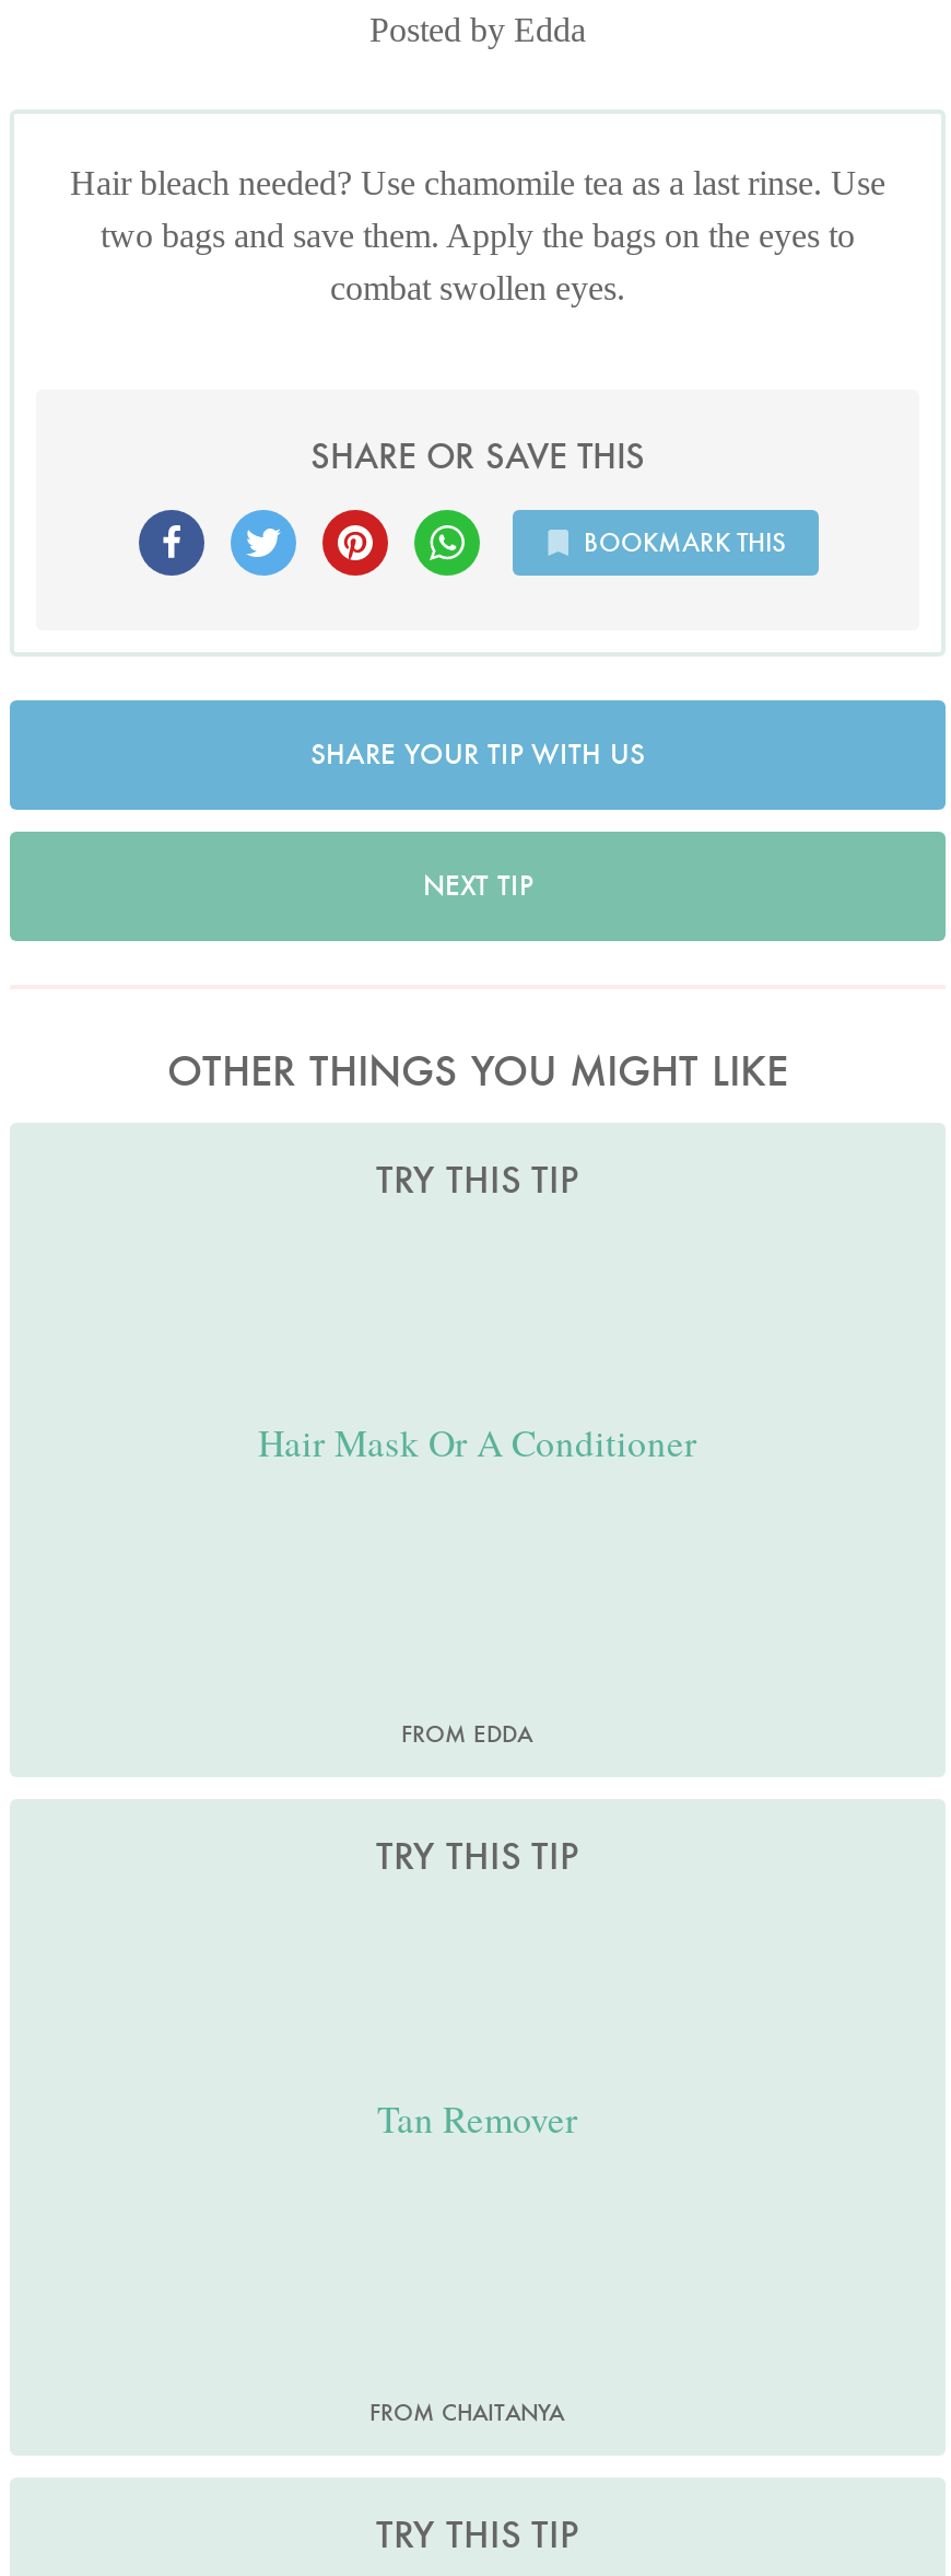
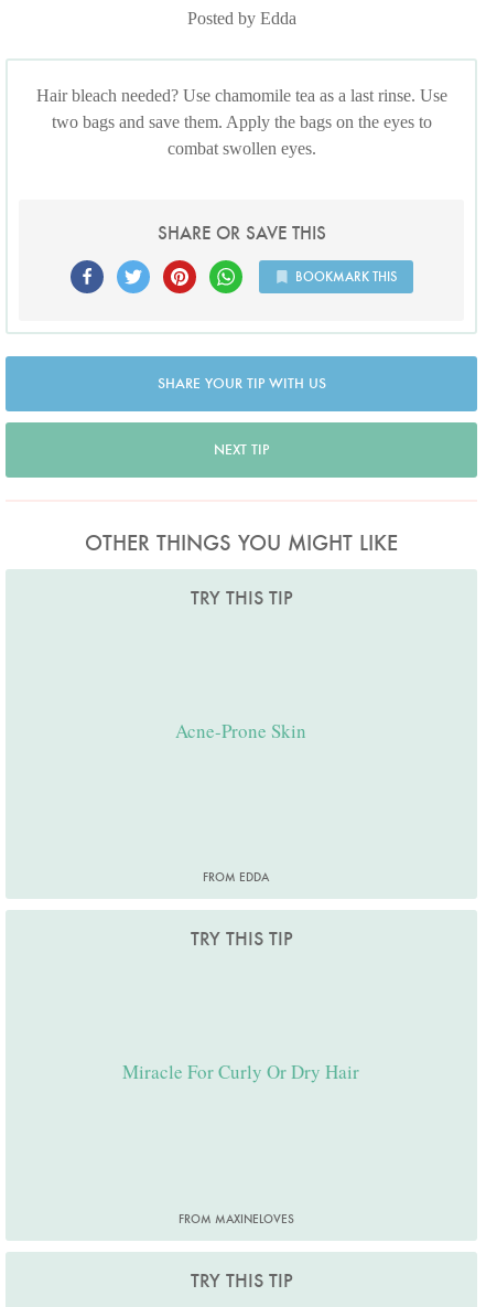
[258,1416,697,1467] Hair Mask Or A Conditioner -> [176,717,307,742] Acne-Prone Skin
[377,2094,578,2144] Tan Remover -> [123,1059,360,1084] Miracle For Curly Or Dry Hair
[369,2397,564,2427] FROM CHAITANYA -> [178,1211,294,1226] FROM MAXINELOVES

